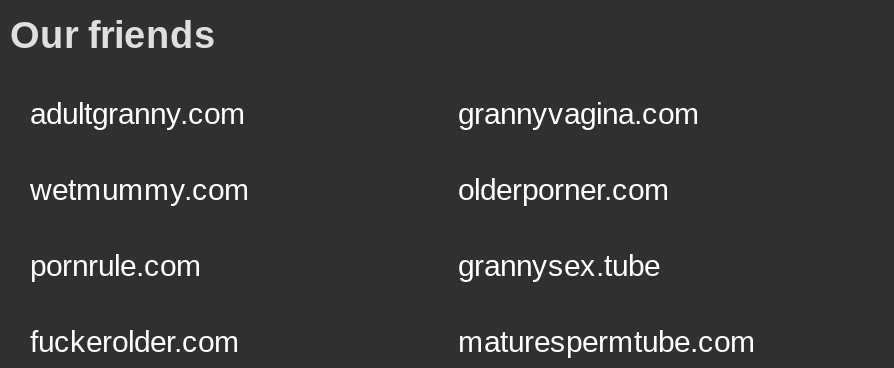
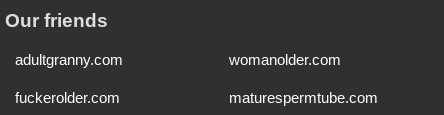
[30,96,700,282] grannyvagina.com | wetmummy.com | olderporner.com | pornrule.com | grannysex.tube -> [229,51,341,68] womanolder.com

